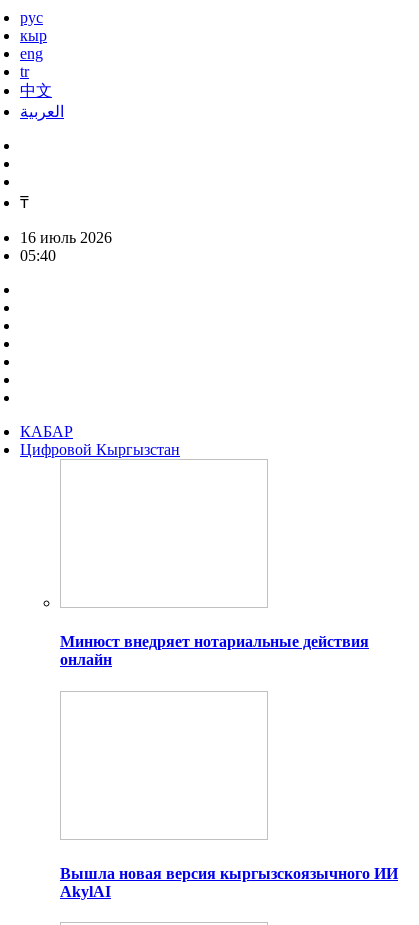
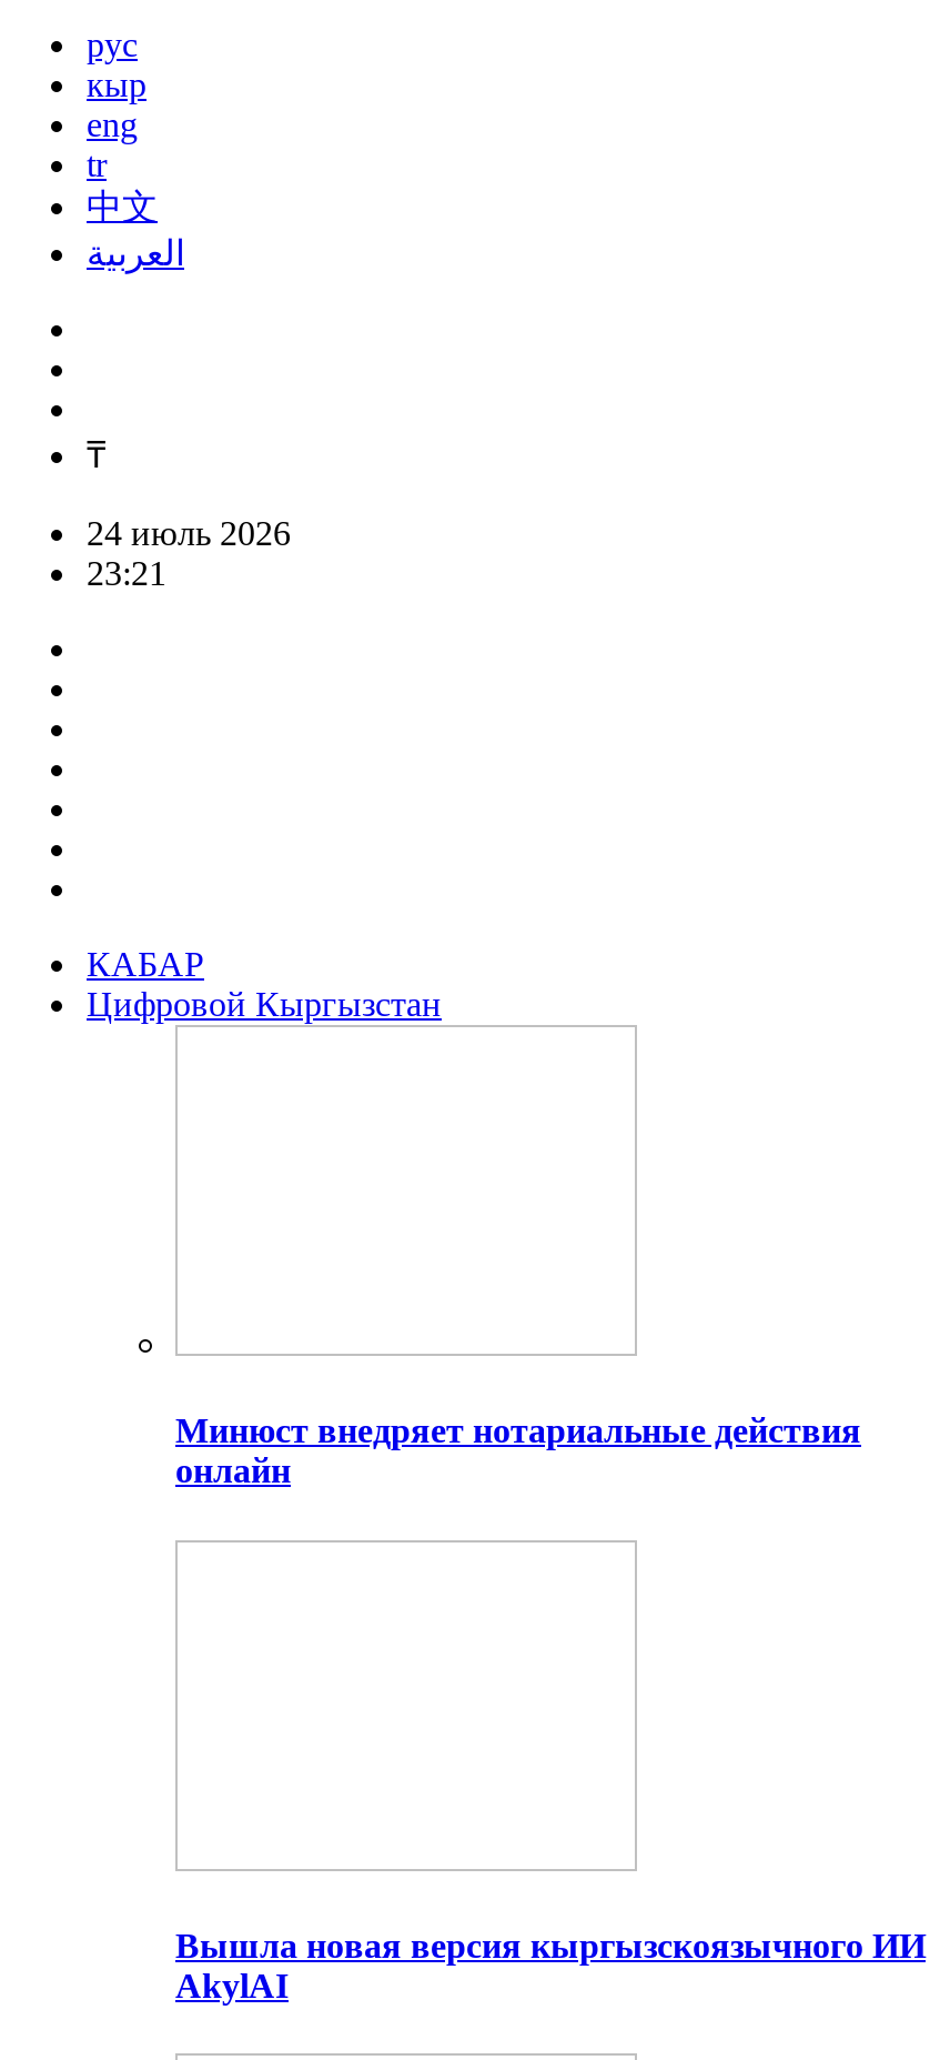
[20,229,112,246] 16 июль 2026 -> [87,514,291,552] 24 июль 2026
[20,247,56,264] 05:40 -> [87,554,166,592] 23:21

